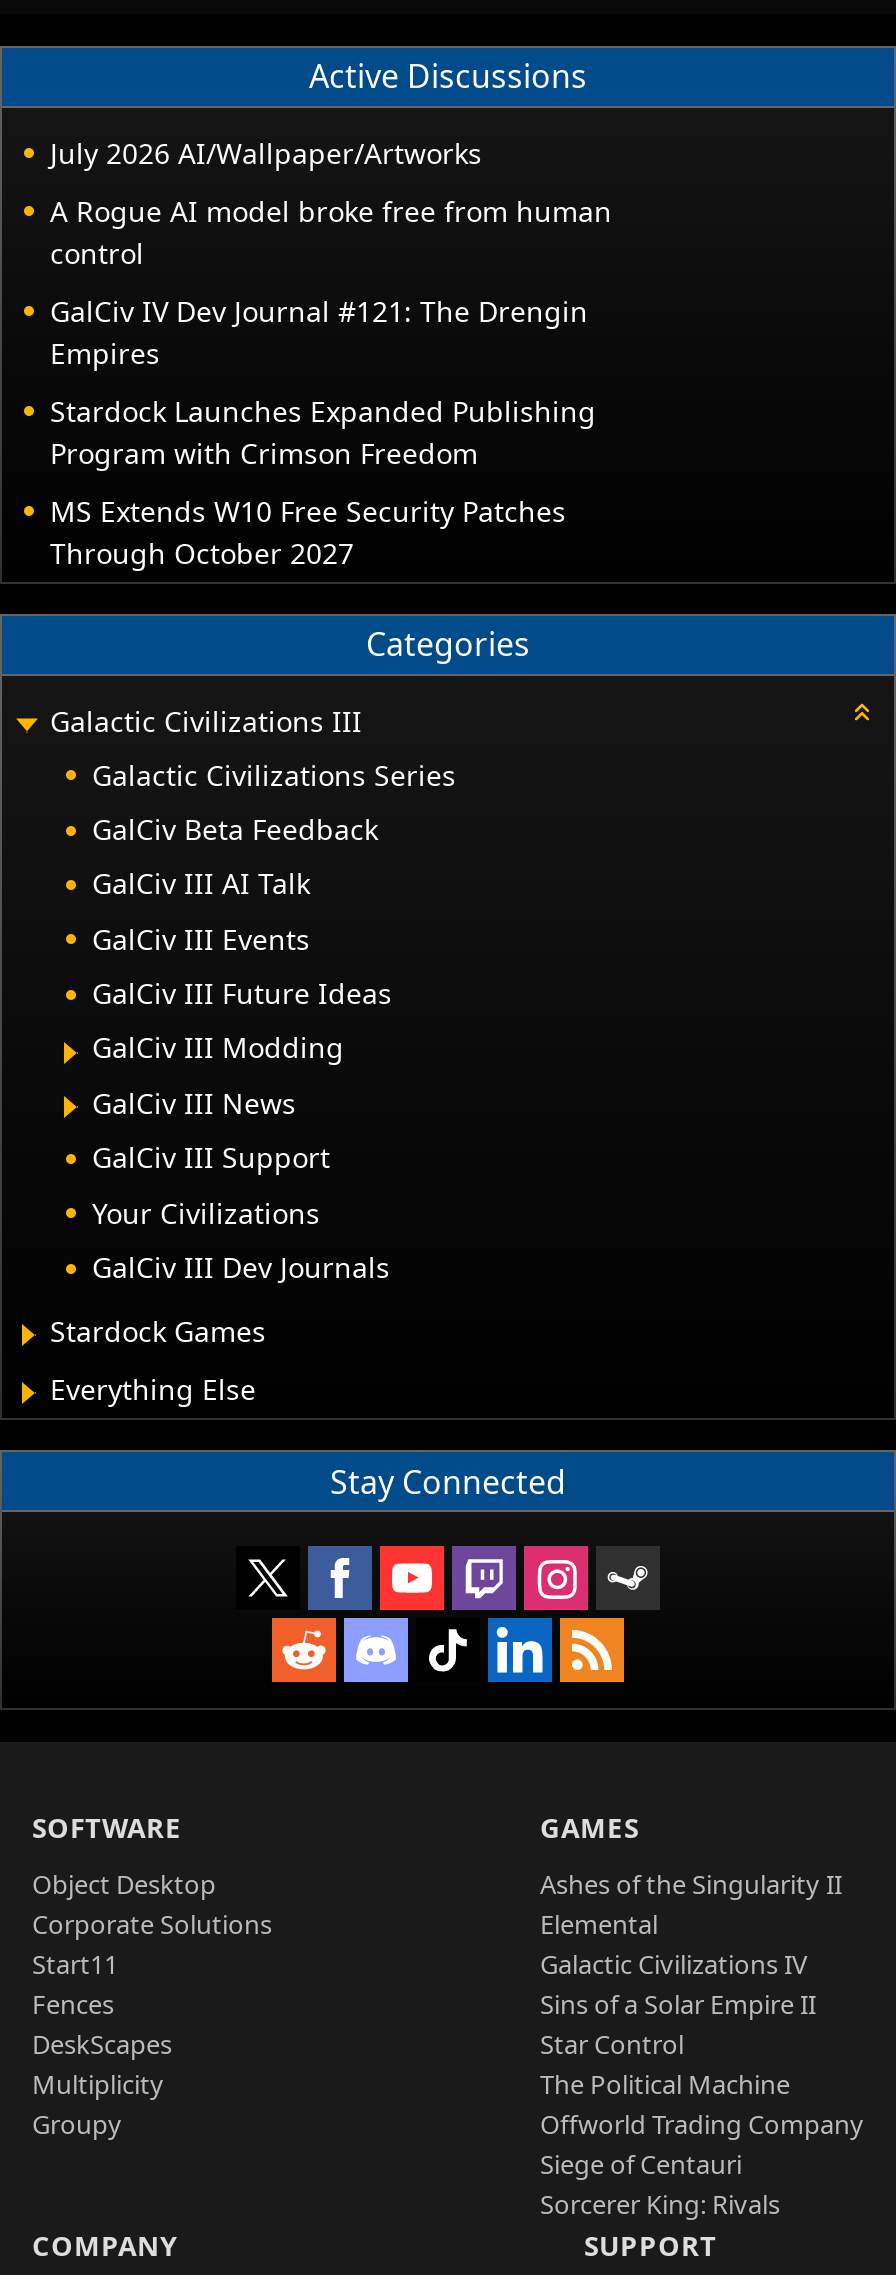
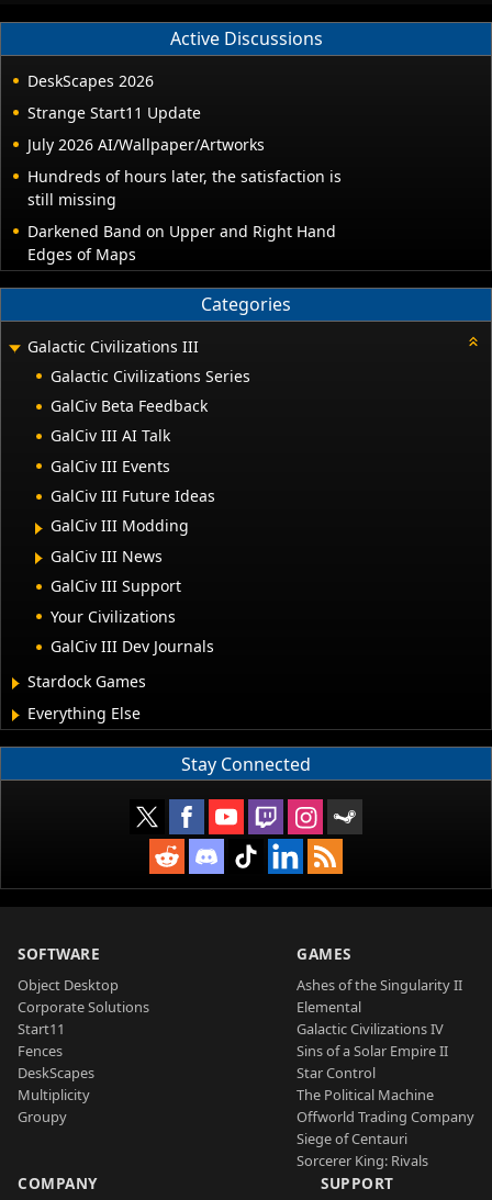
none -> [27,70,201,123] DeskScapes 2026 | Strange Start11 Update
moved [50,134,482,172] -> [27,134,265,155]: July 2026 AI/Wallpaper/Artworks
[50,192,612,572] A Rogue AI model broke free from human | control | GalCiv IV Dev Journal #121: The Drengin | Empires | Stardock Launches Expanded Publishing | Program with Crimson Freedom | MS Extends W10 Free Security Patches | Through October 2027 -> [27,166,342,264] Hundreds of hours later, the satisfaction is | still missing | Darkened Band on Upper and Right Hand | Edges of Maps

